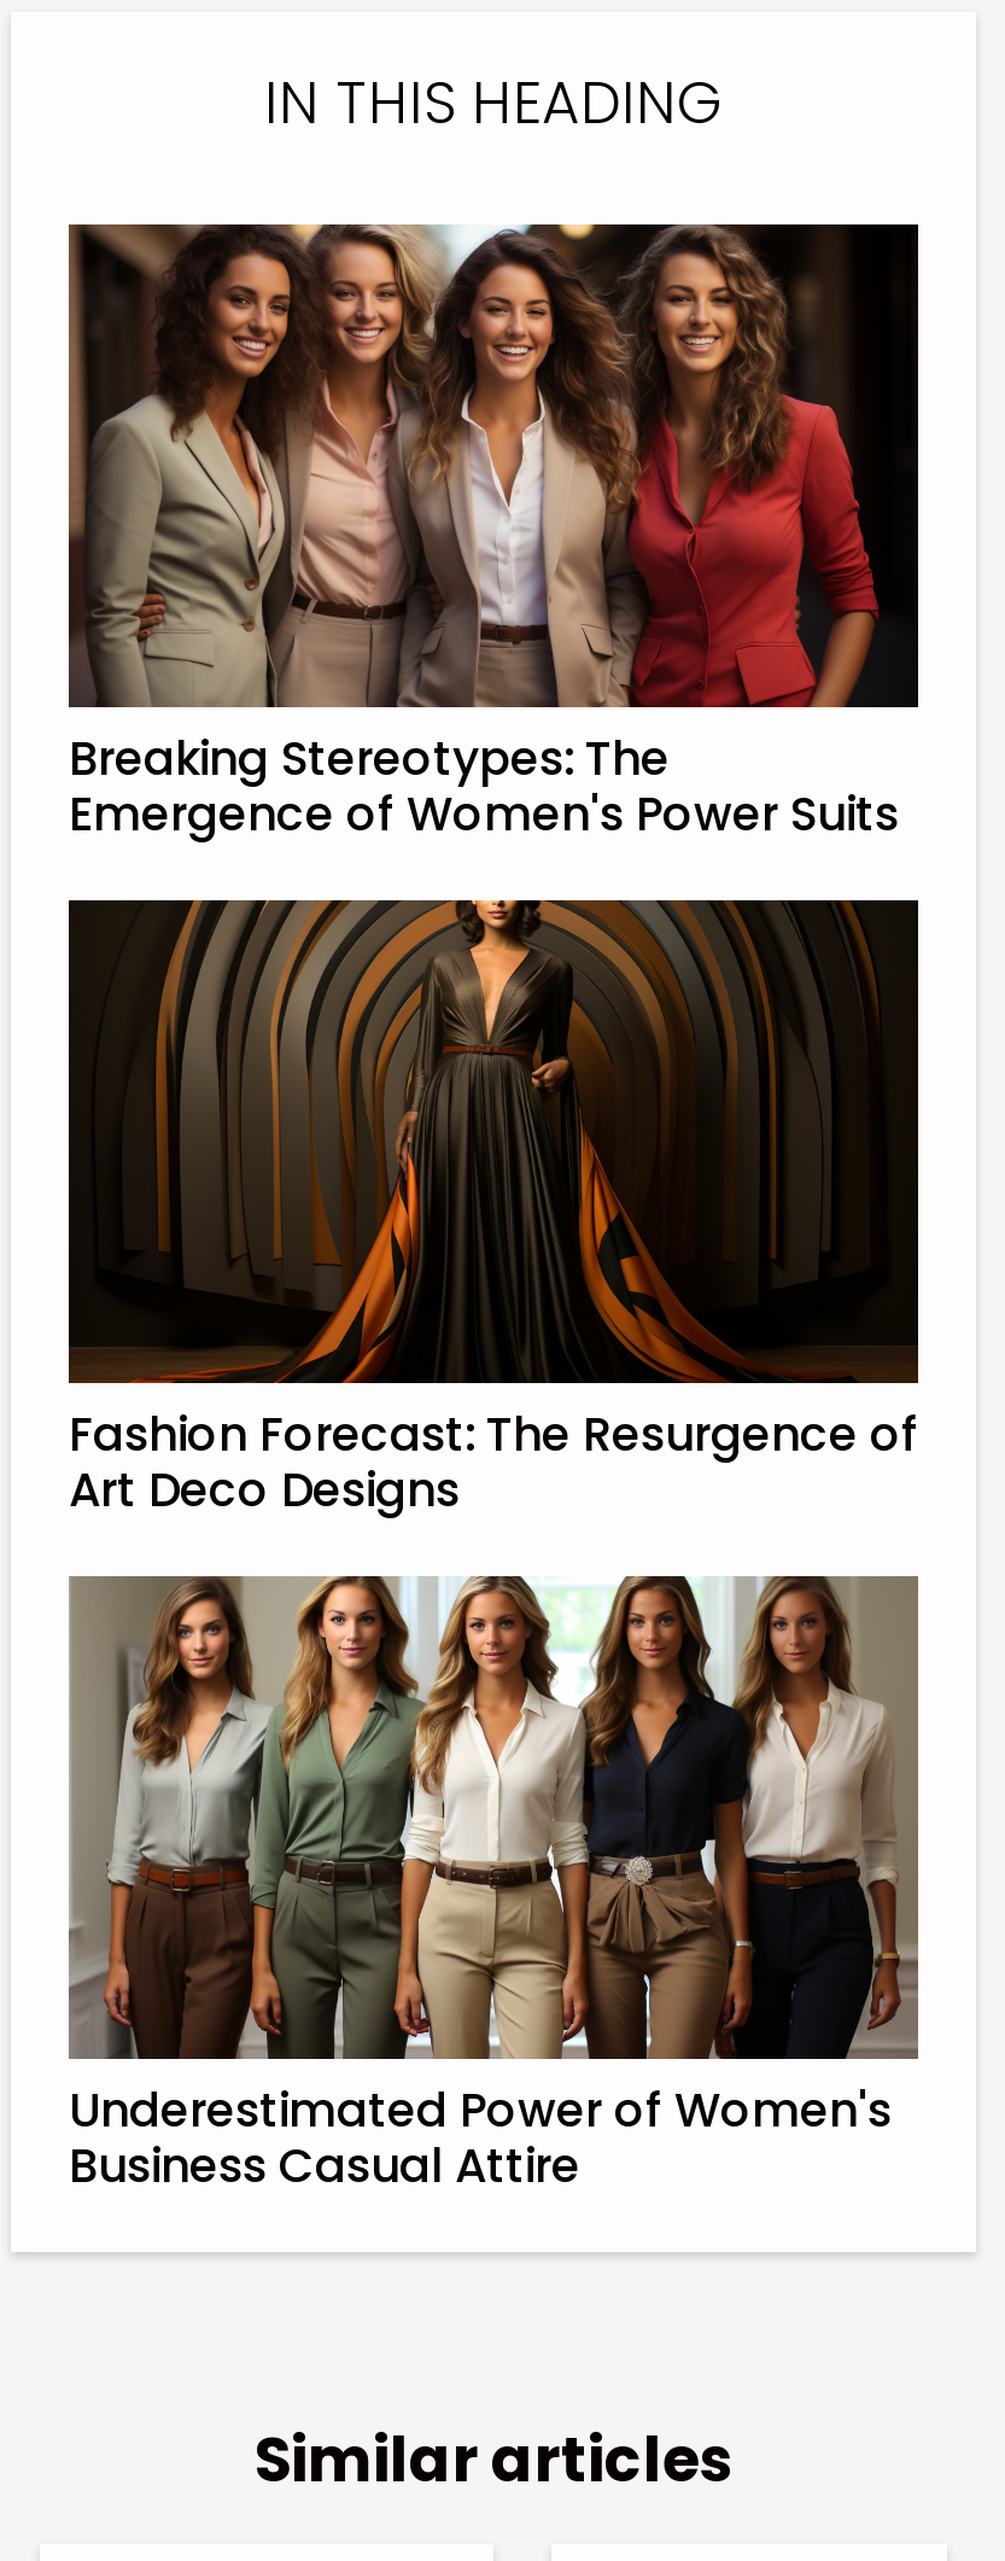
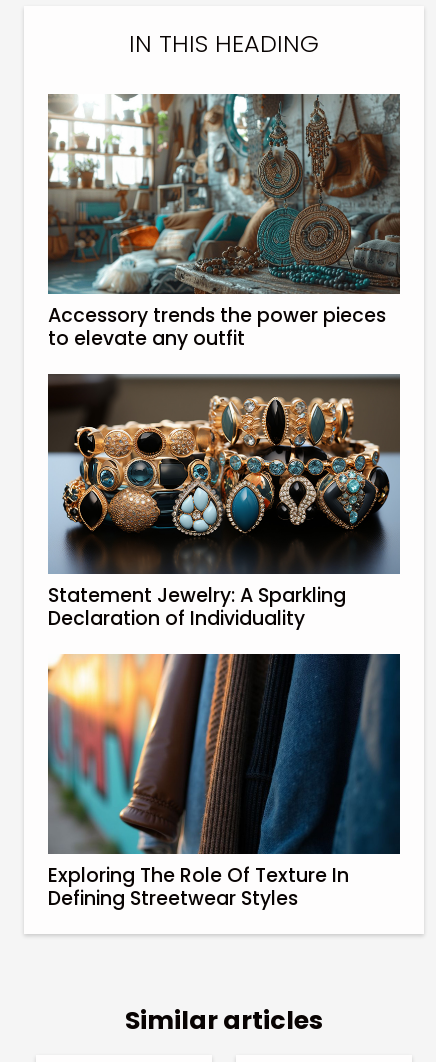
[69,222,921,847] [image] | Breaking Stereotypes: The | Emergence of Women's Power Suits -> [48,93,401,352] [image] | Accessory trends the power pieces | to elevate any outfit
[66,898,921,1523] [image] | Fashion Forecast: The Resurgence of | Art Deco Designs -> [48,373,401,632] [image] | Statement Jewelry: A Sparkling | Declaration of Individuality
[66,1574,921,2199] [image] | Underestimated Power of Women's | Business Casual Attire -> [48,653,401,912] [image] | Exploring The Role Of Texture In | Defining Streetwear Styles

